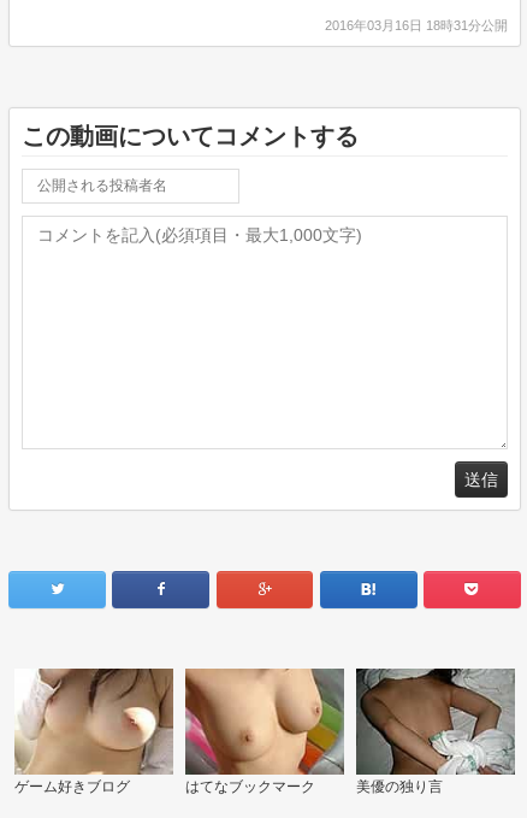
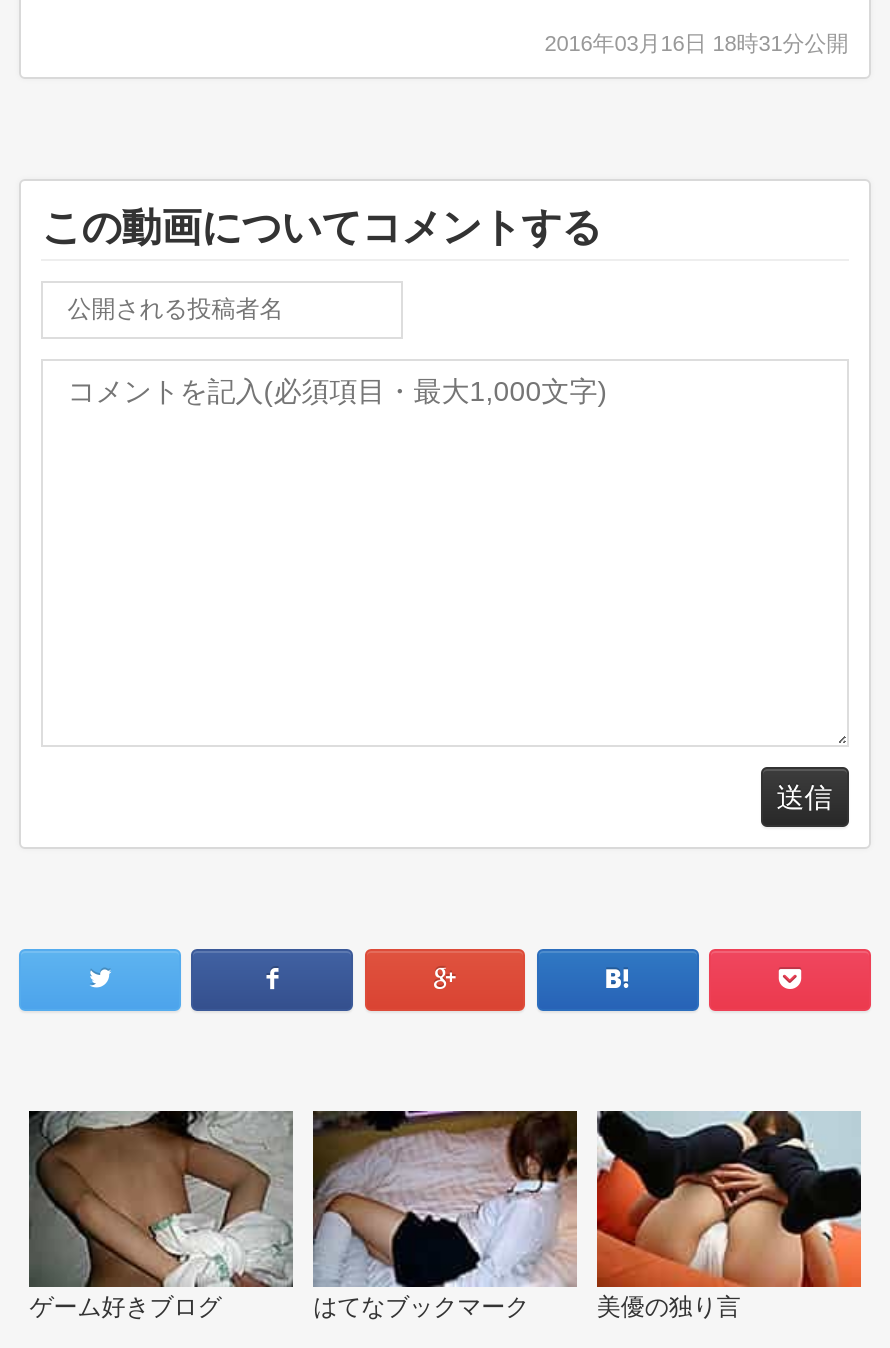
[13,667,173,775] [image] -> [27,1109,293,1287] [image]
[184,667,345,775] [image] -> [311,1109,579,1287] [image]
[355,667,516,776] [image] -> [595,1111,863,1289] [image]

